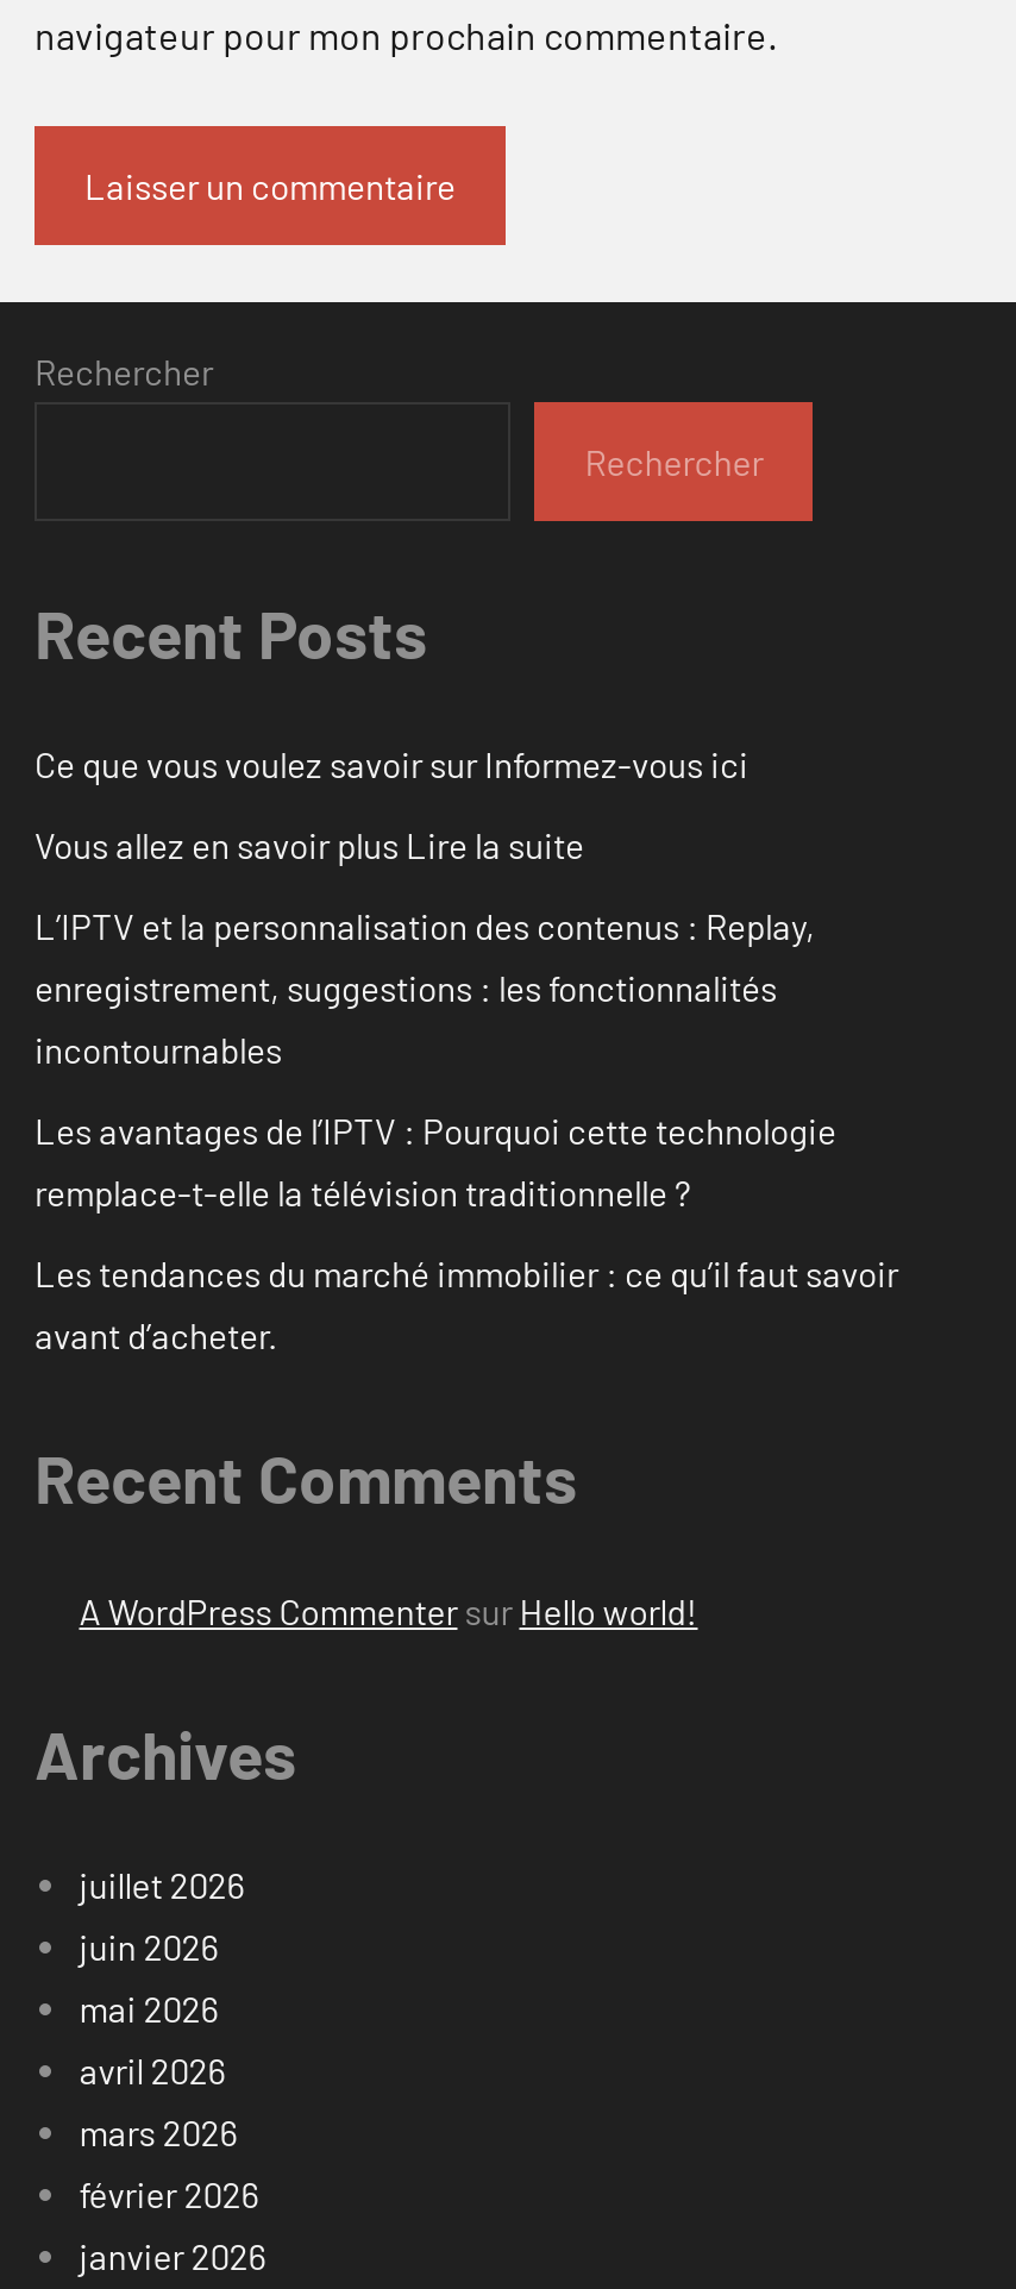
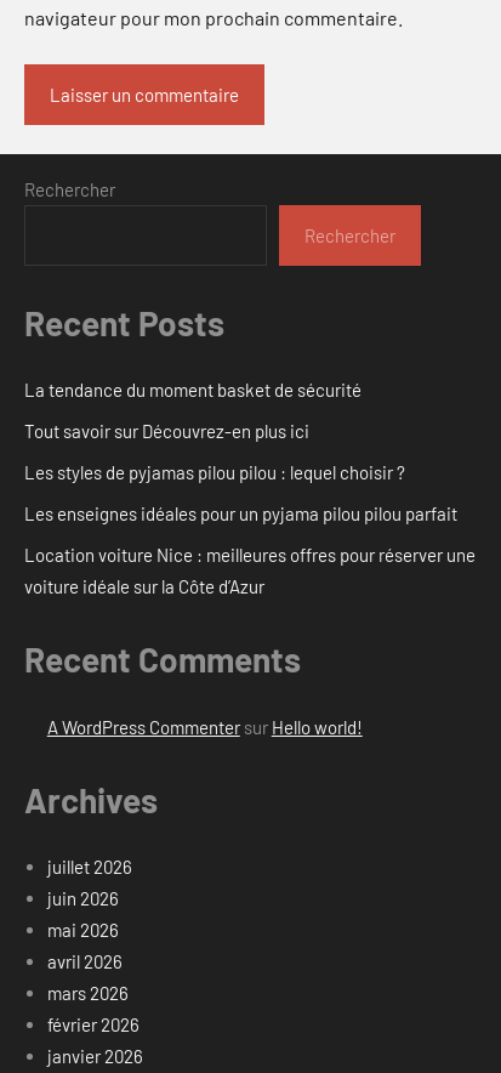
[35,743,748,786] Ce que vous voulez savoir sur Informez-vous ici -> [24,379,361,401] La tendance du moment basket de sécurité
[35,824,584,867] Vous allez en savoir plus Lire la suite -> [24,420,309,442] Tout savoir sur Découvrez-en plus ici
[35,905,815,1071] L’IPTV et la personnalisation des contenus : Replay, | enregistrement, suggestions : les fonctionnalités | incontournables -> [24,462,405,483] Les styles de pyjamas pilou pilou : lequel choisir ?
[35,1110,836,1214] Les avantages de l’IPTV : Pourquoi cette technologie | remplace-t-elle la télévision traditionnelle ? -> [24,503,457,525] Les enseignes idéales pour un pyjama pilou pilou parfait
[35,1252,898,1357] Les tendances du marché immobilier : ce qu’il faut savoir | avant d’acheter. -> [24,544,476,598] Location voiture Nice : meilleures offres pour réserver une | voiture idéale sur la Côte d’Azur

